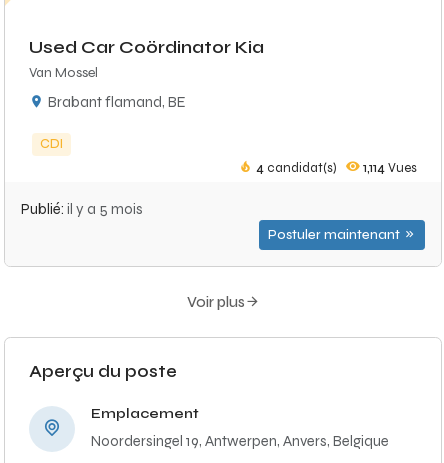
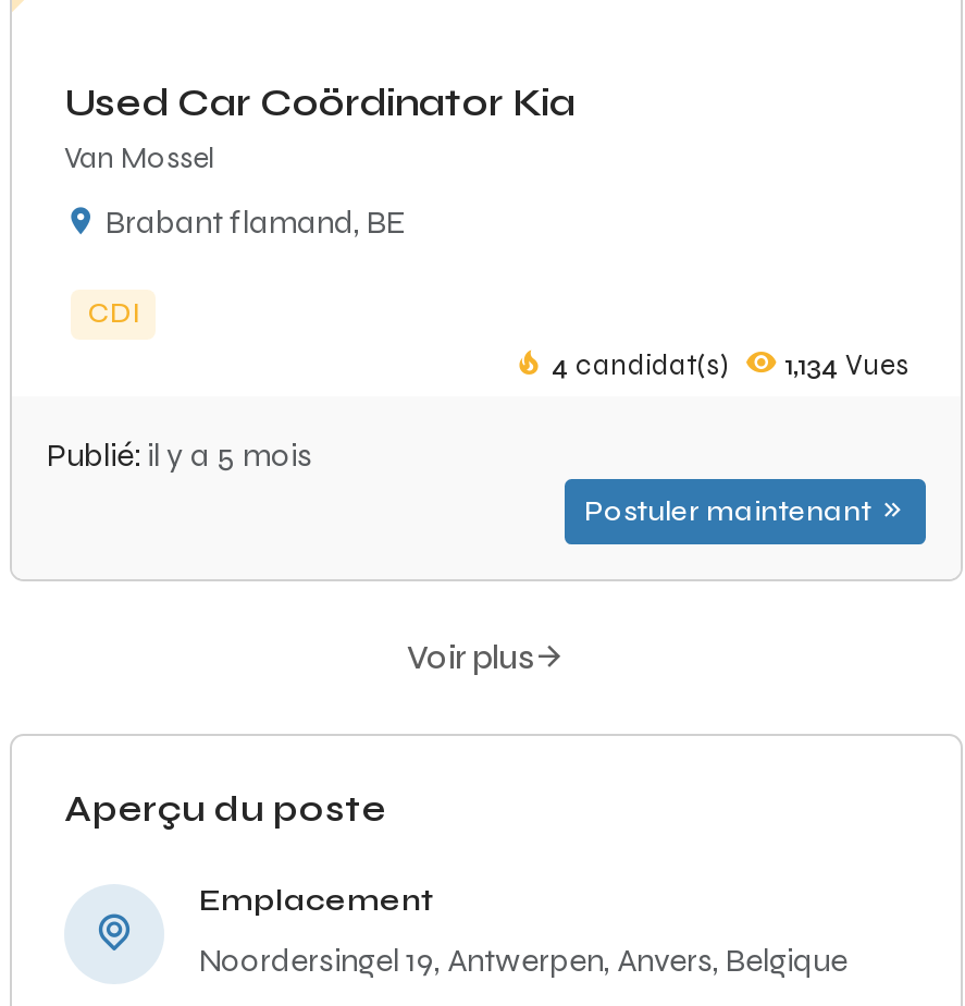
[253,160,417,176] 4 candidat(s) 1,114 Vues -> [545,348,908,383] 4 candidat(s) 1,134 Vues

